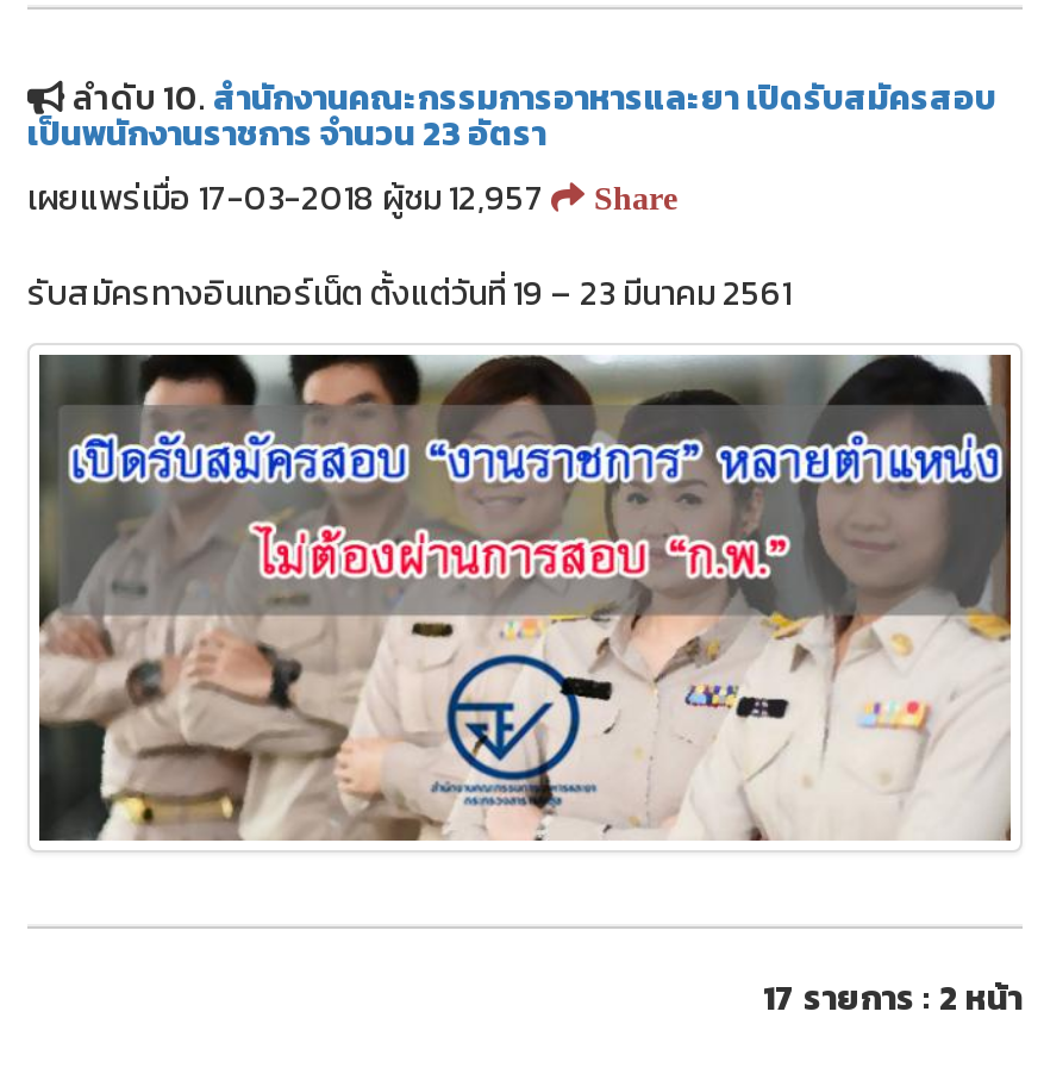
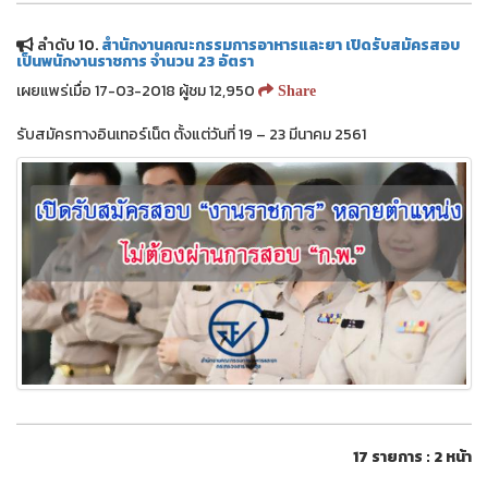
[27,175,551,225] เผยแพร่เมื่อ 17-03-2018 ผู้ชม 12,957 -> [16,80,258,103] เผยแพร่เมื่อ 17-03-2018 ผู้ชม 12,950

